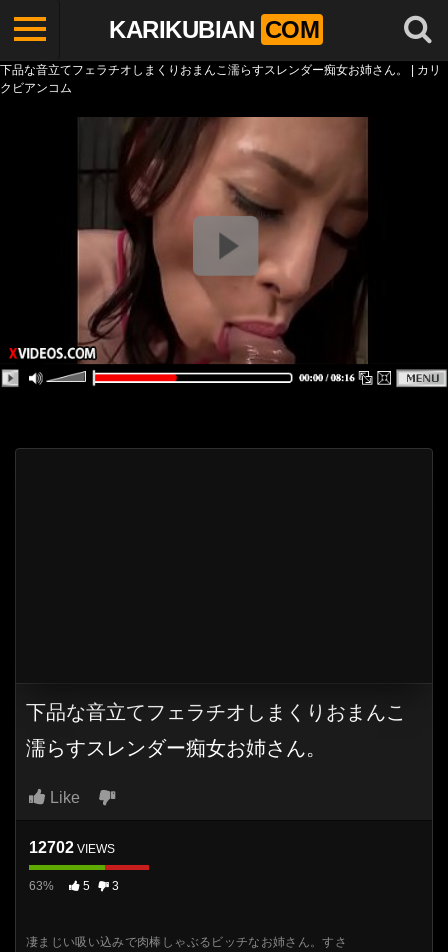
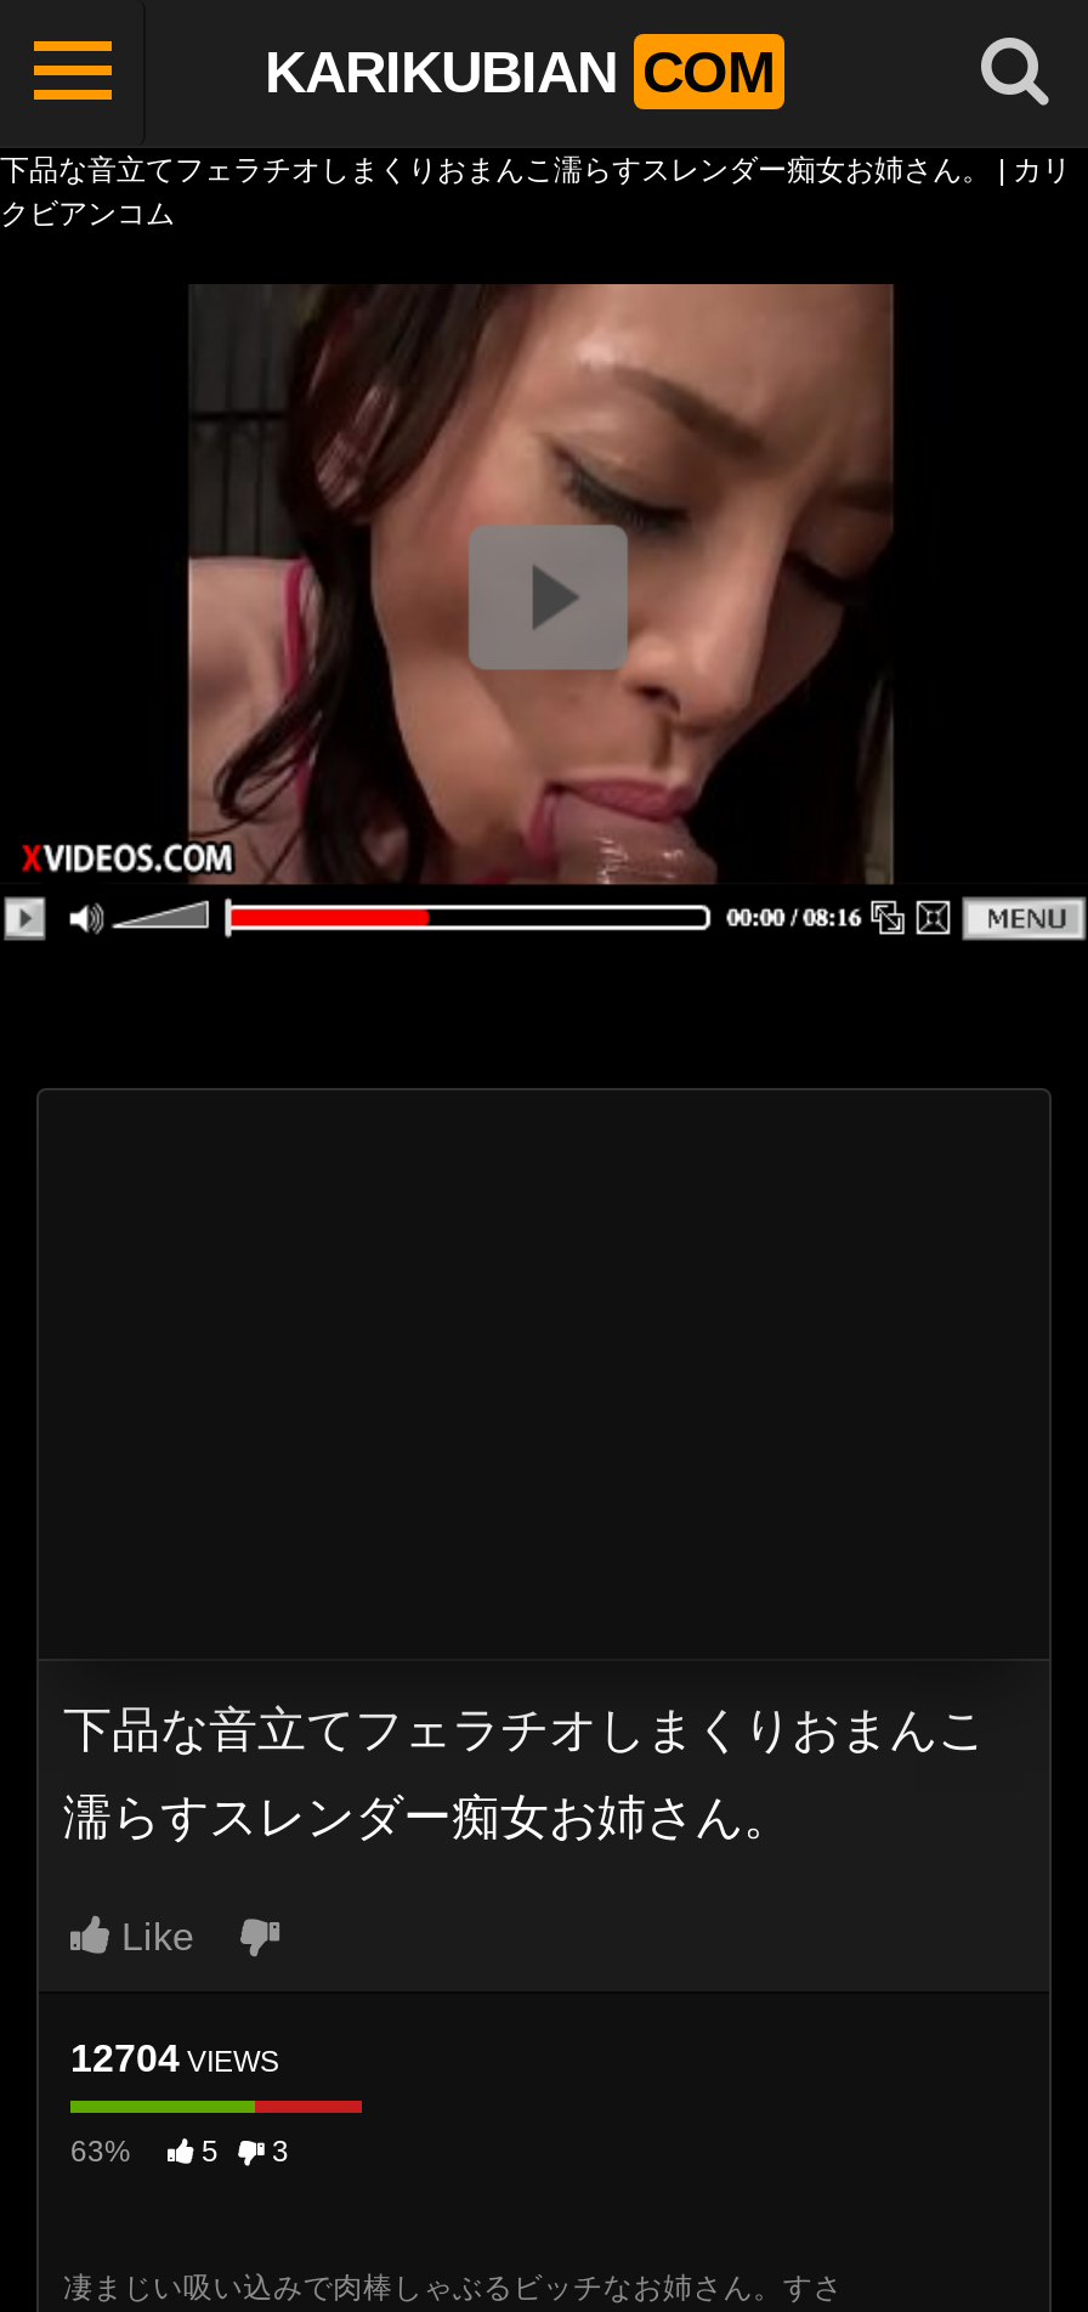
[29,839,115,856] 12702 VIEWS -> [70,2037,279,2078] 12704 VIEWS

